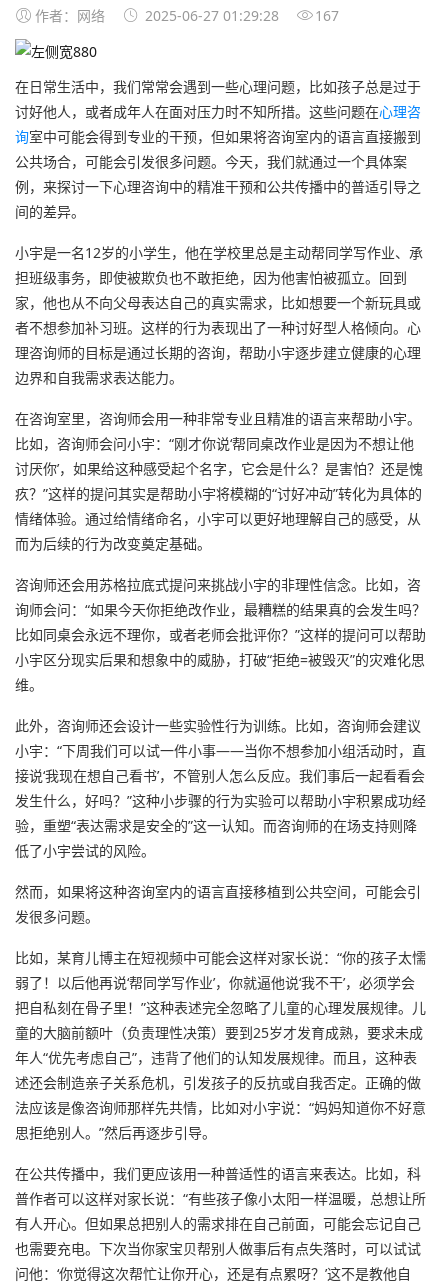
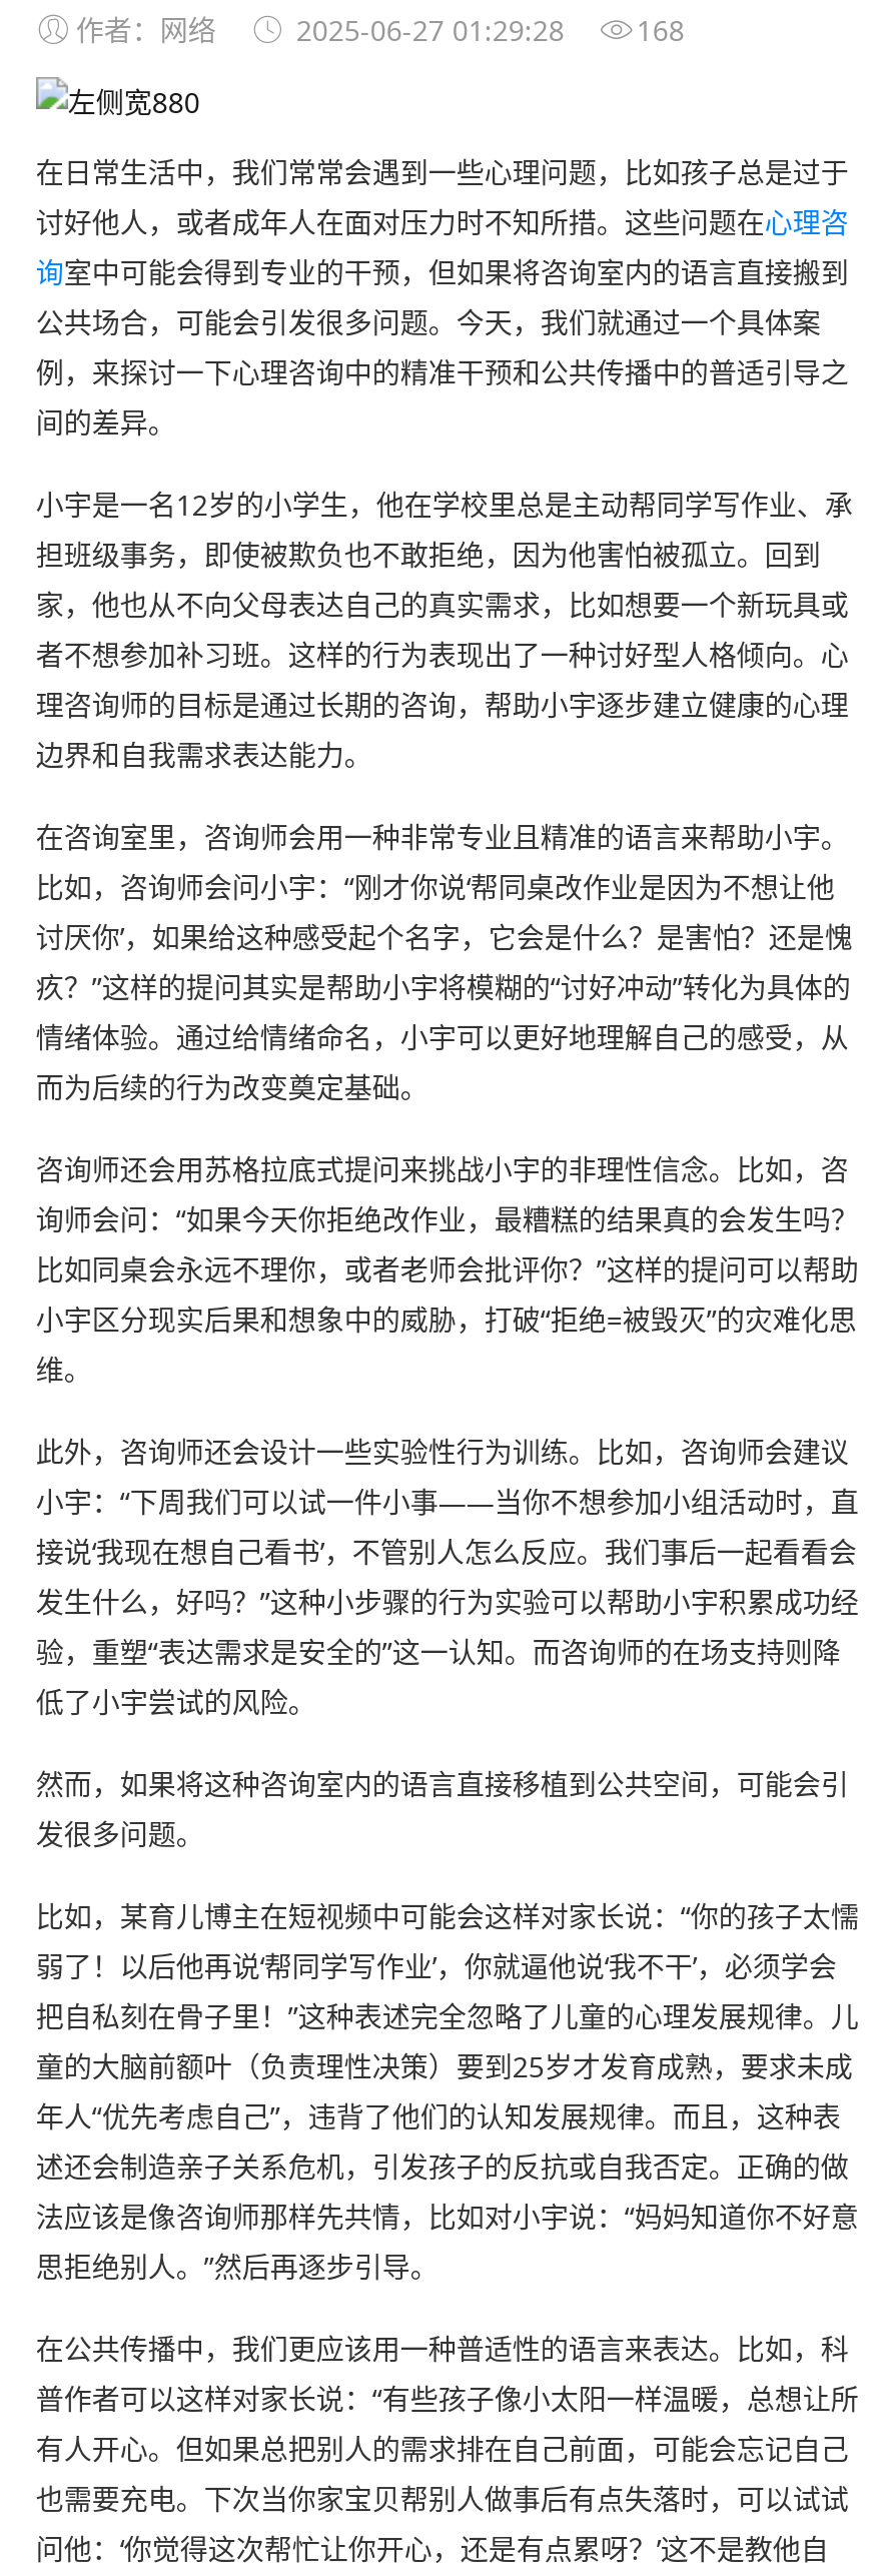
[35,6,339,25] 作者：网络 2025-06-27 01:29:28 167 -> [76,11,685,49] 作者：网络 2025-06-27 01:29:28 168

